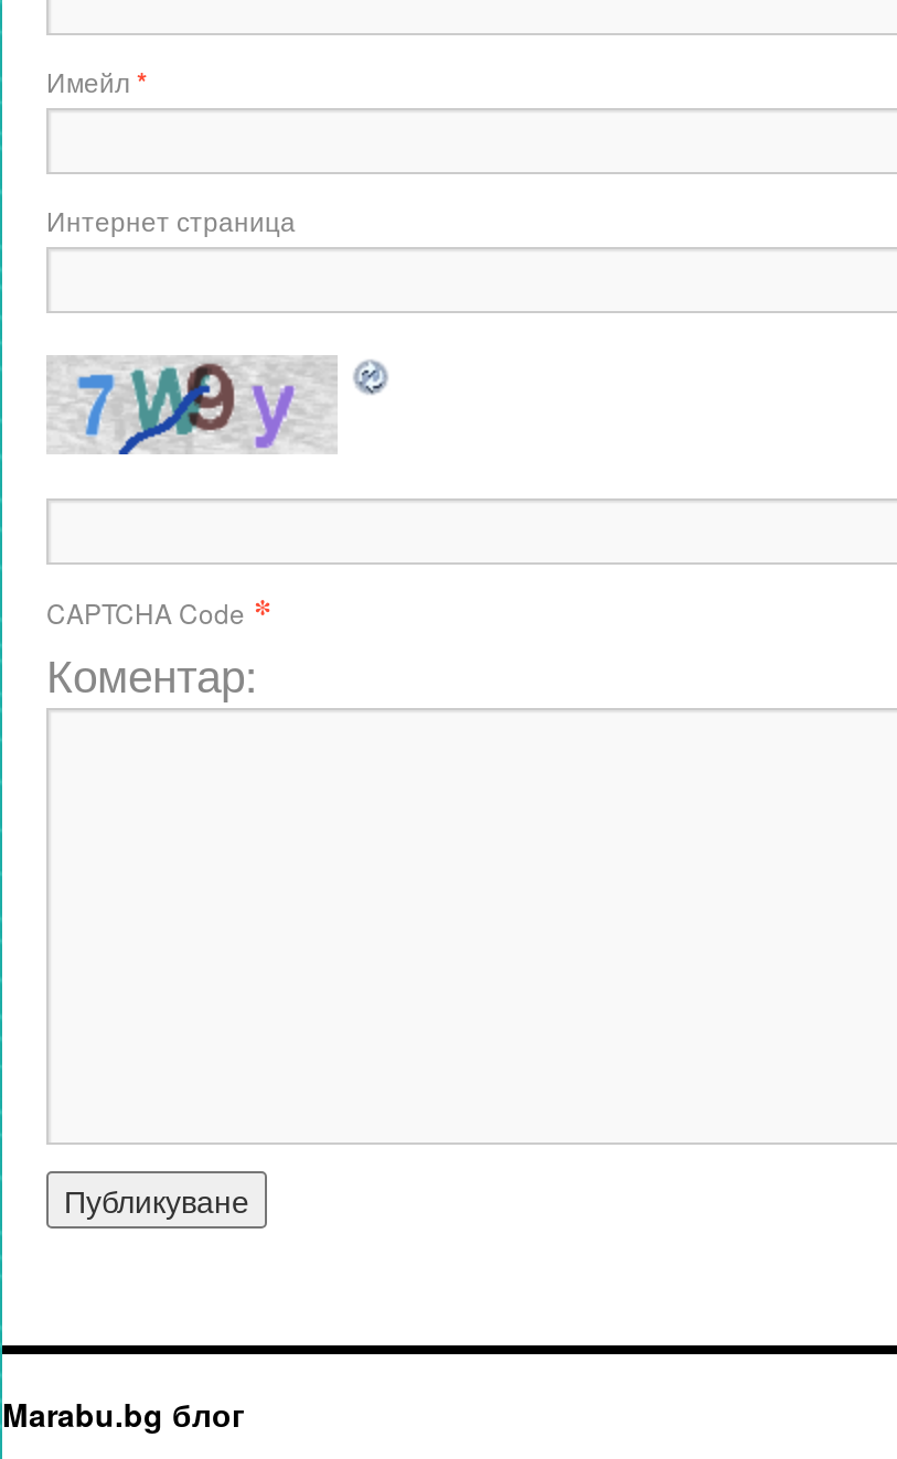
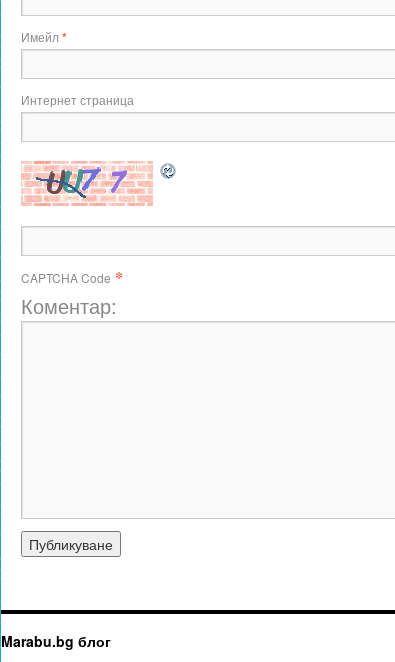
[46,355,338,457] [image] -> [21,160,153,206] [image]

